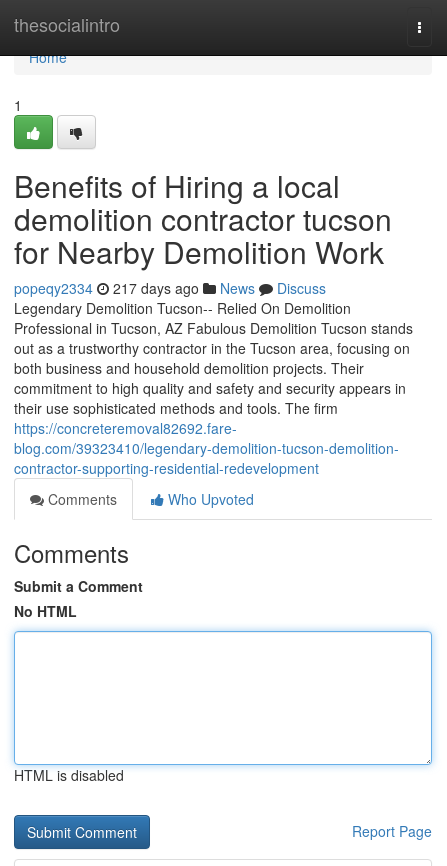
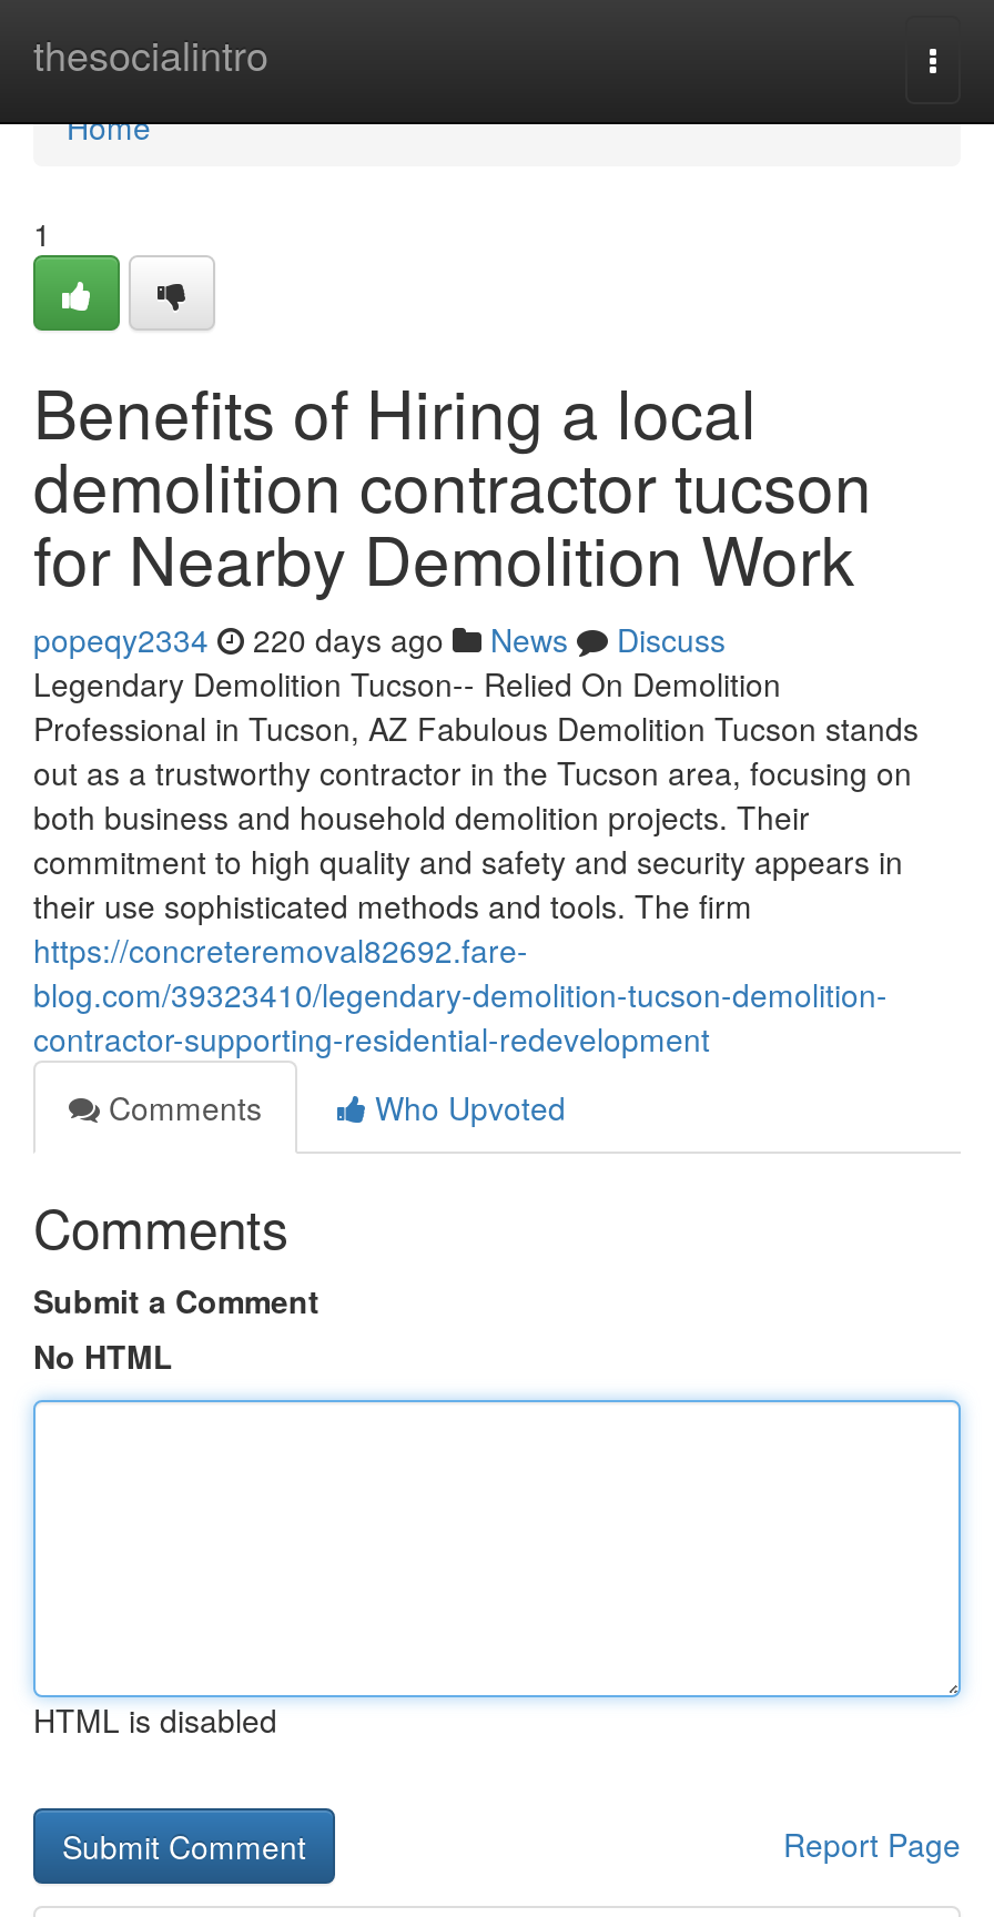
[14,278,326,298] popeqy2334 217 days ago News Discuss -> [33,617,726,661] popeqy2334 220 days ago News Discuss

